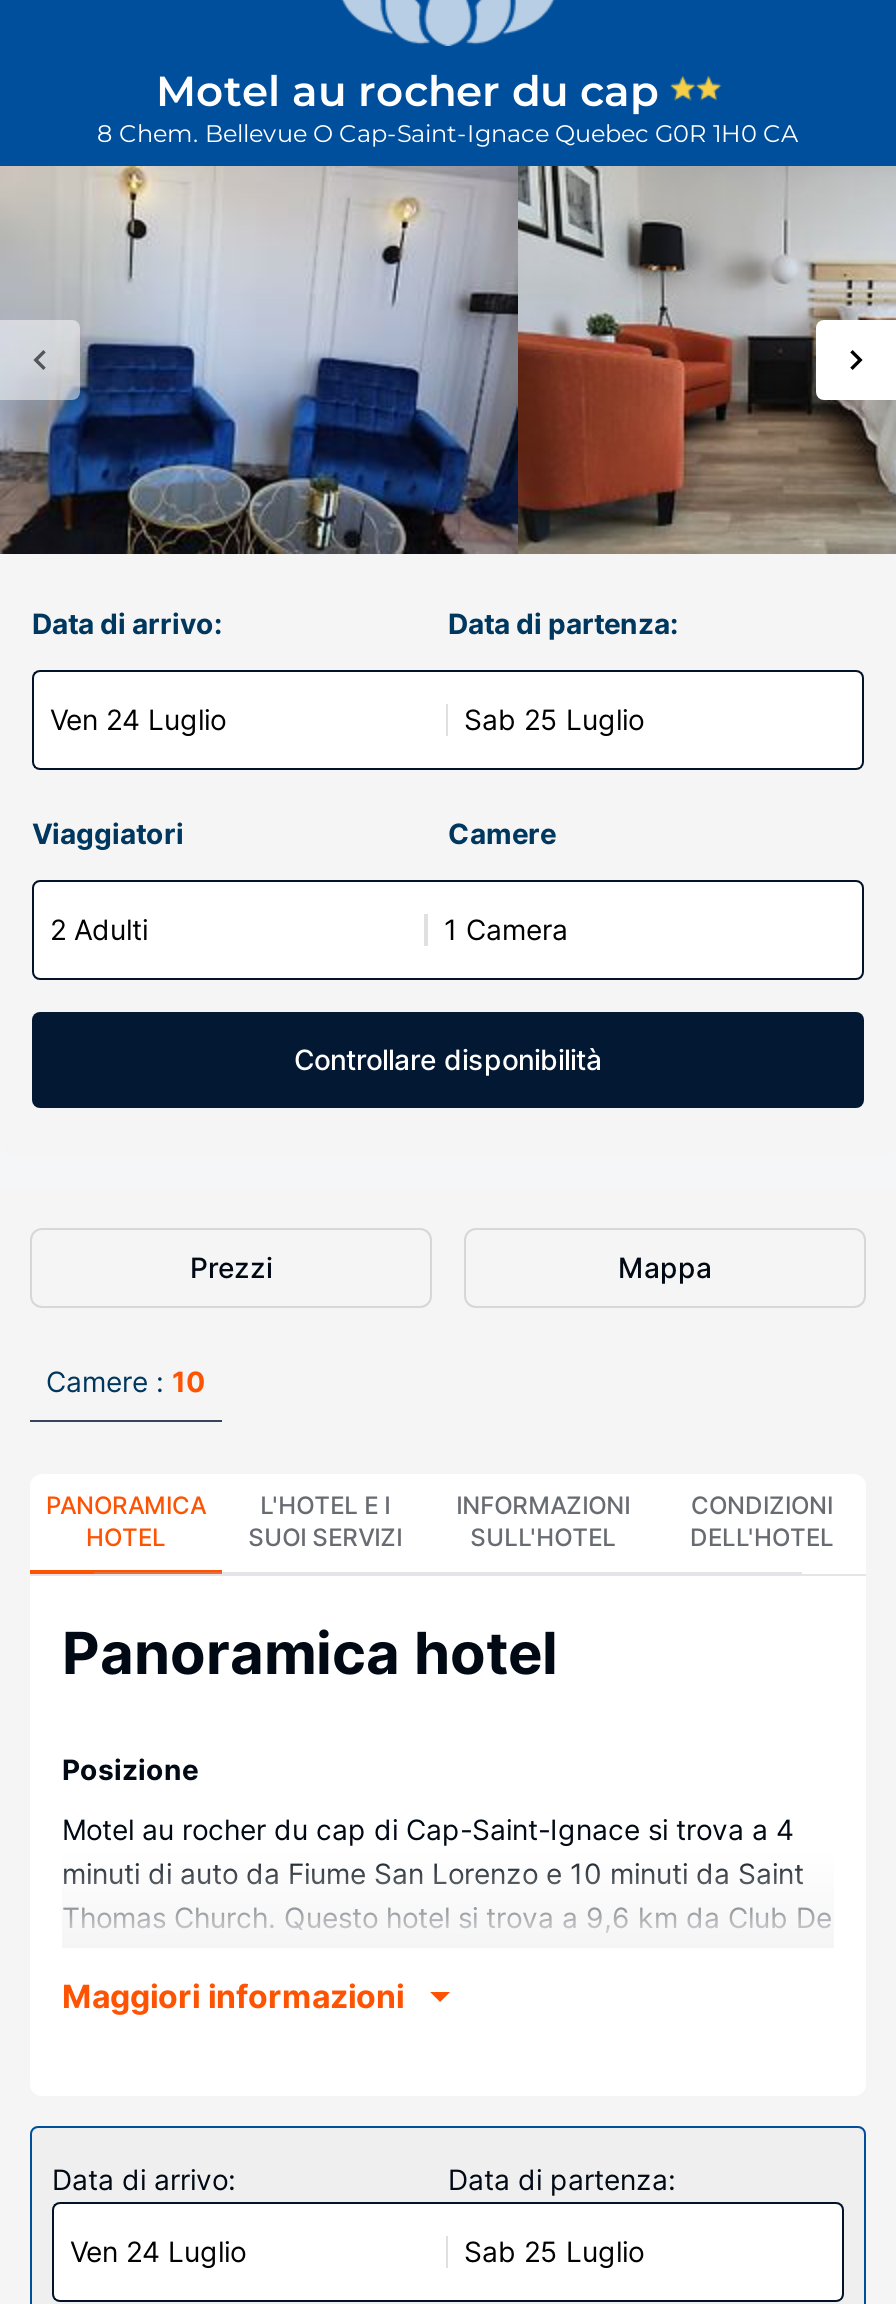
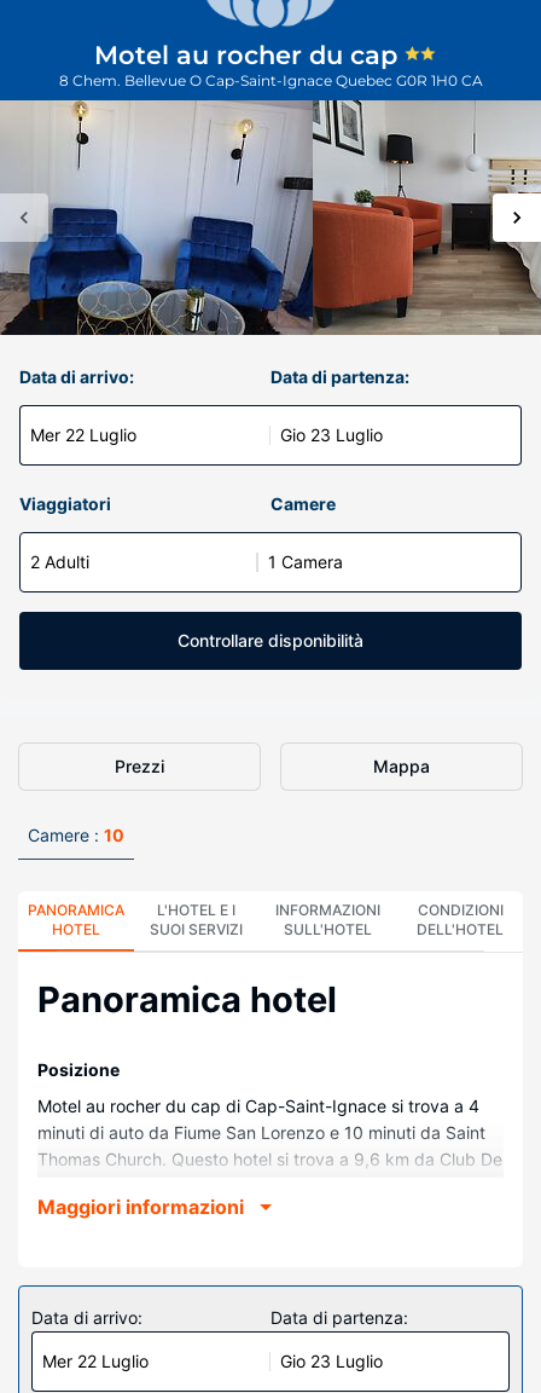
[50,702,226,736] Ven 24 Luglio -> [30,424,136,445] Mer 22 Luglio
[464,702,644,736] Sab 25 Luglio -> [280,424,383,445] Gio 23 Luglio
[70,2234,246,2268] Ven 24 Luglio -> [42,1351,149,1371] Mer 22 Luglio
[464,2234,644,2268] Sab 25 Luglio -> [280,1351,383,1371] Gio 23 Luglio

